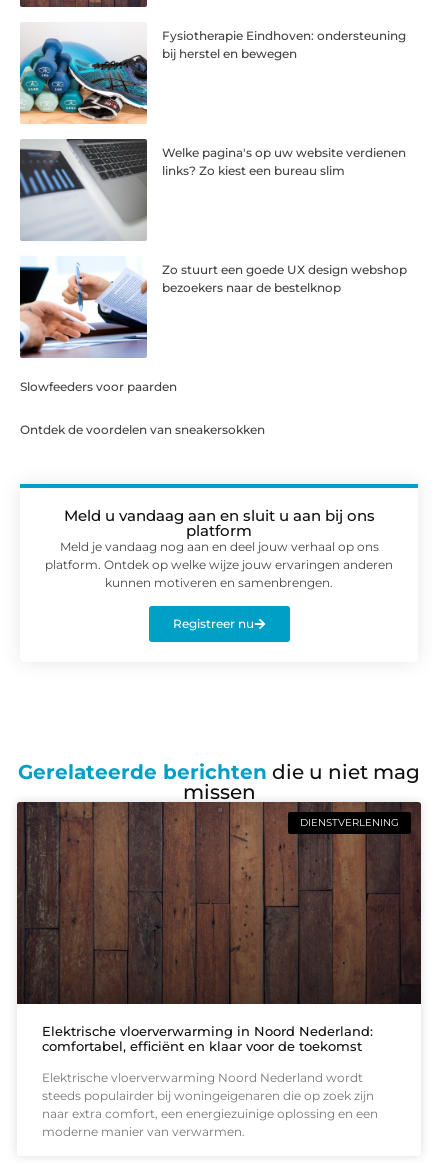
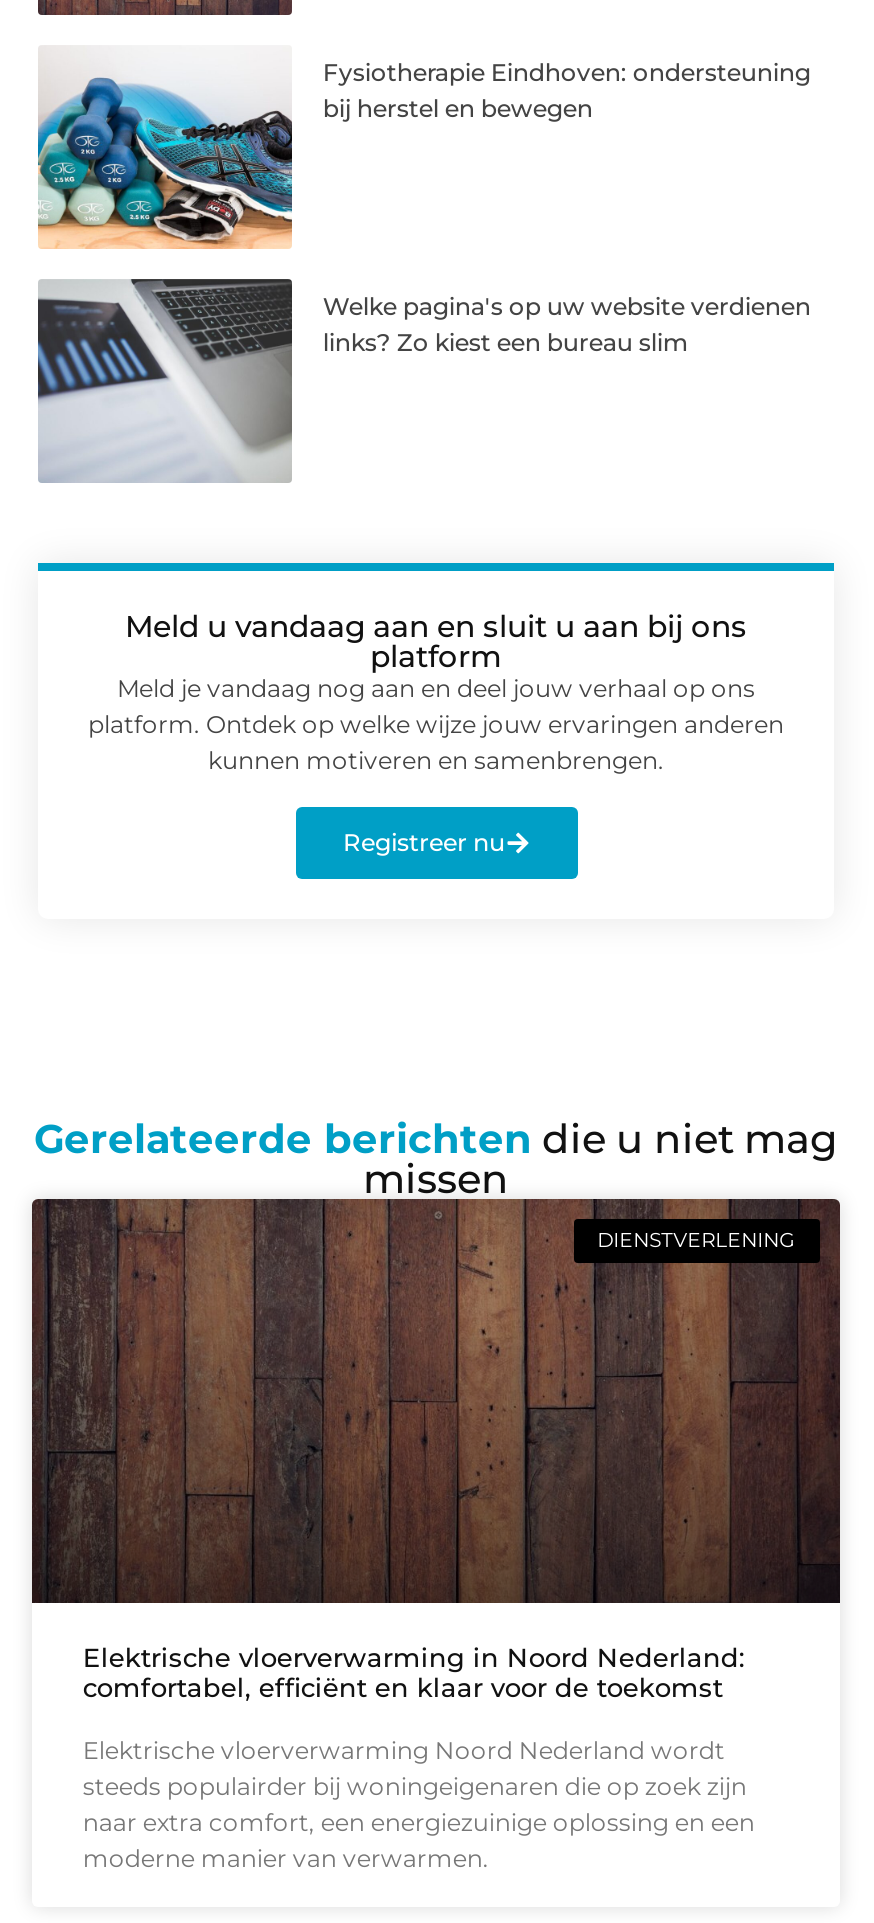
[19,262,407,359] [image] | Zo stuurt een goede UX design webshop | bezoekers naar de bestelknop -> none
[20,379,265,437] Slowfeeders voor paarden | Ontdek de voordelen van sneakersokken -> none

